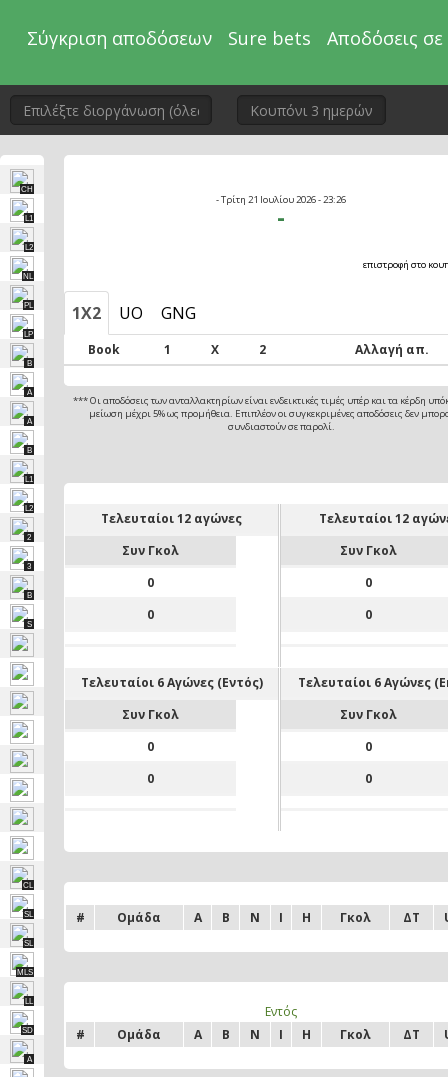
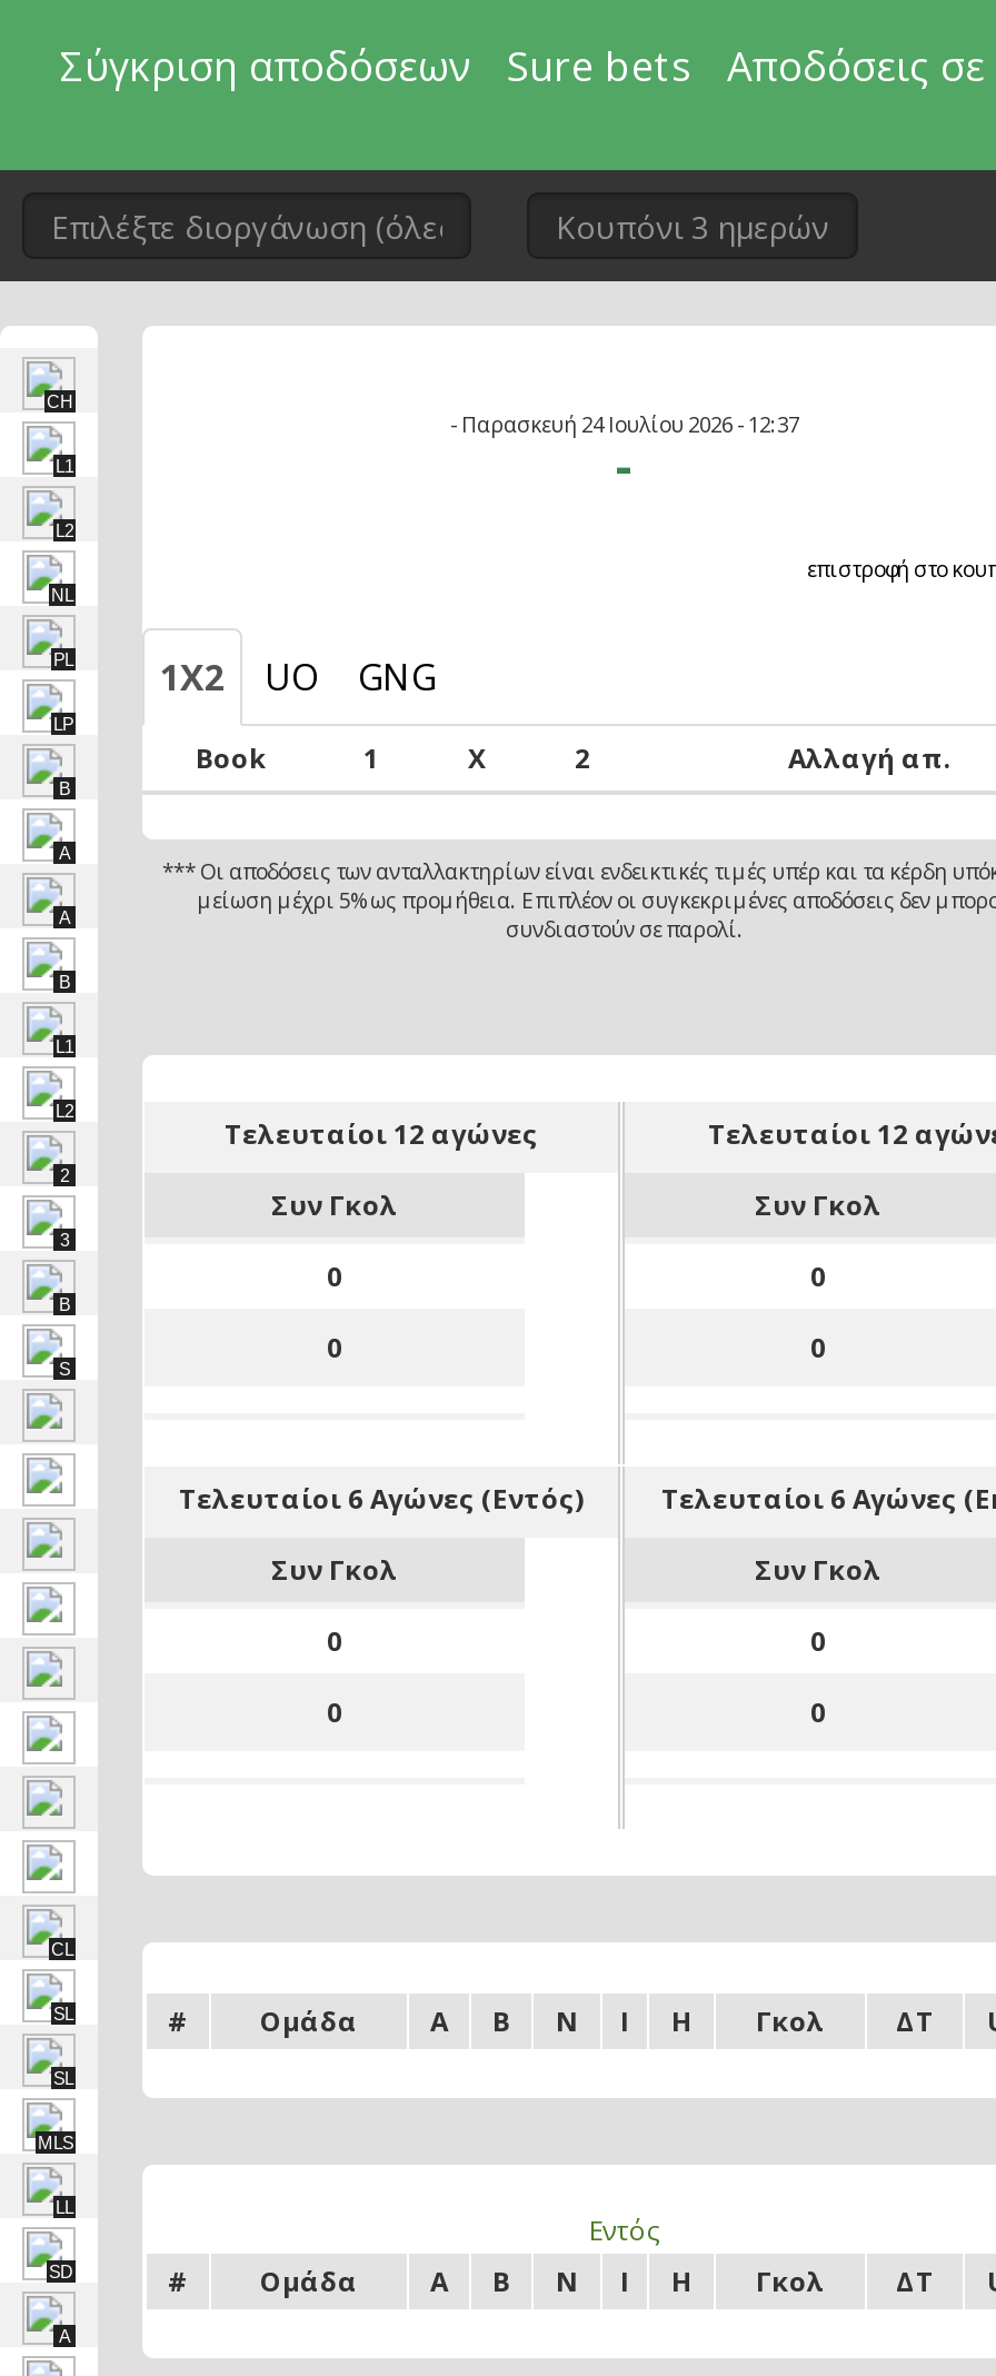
[216,193,346,206] - Τρίτη 21 Ιουλίου 2026 - 23:26 -> [450,411,799,440] - Παρασκευή 24 Ιουλίου 2026 - 12:37

